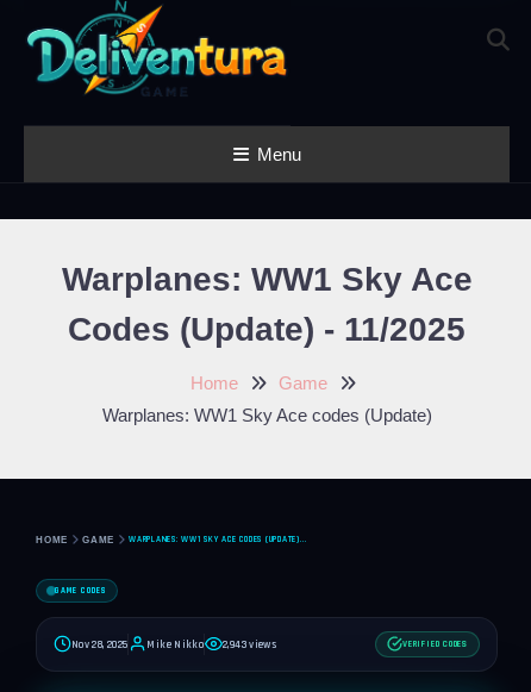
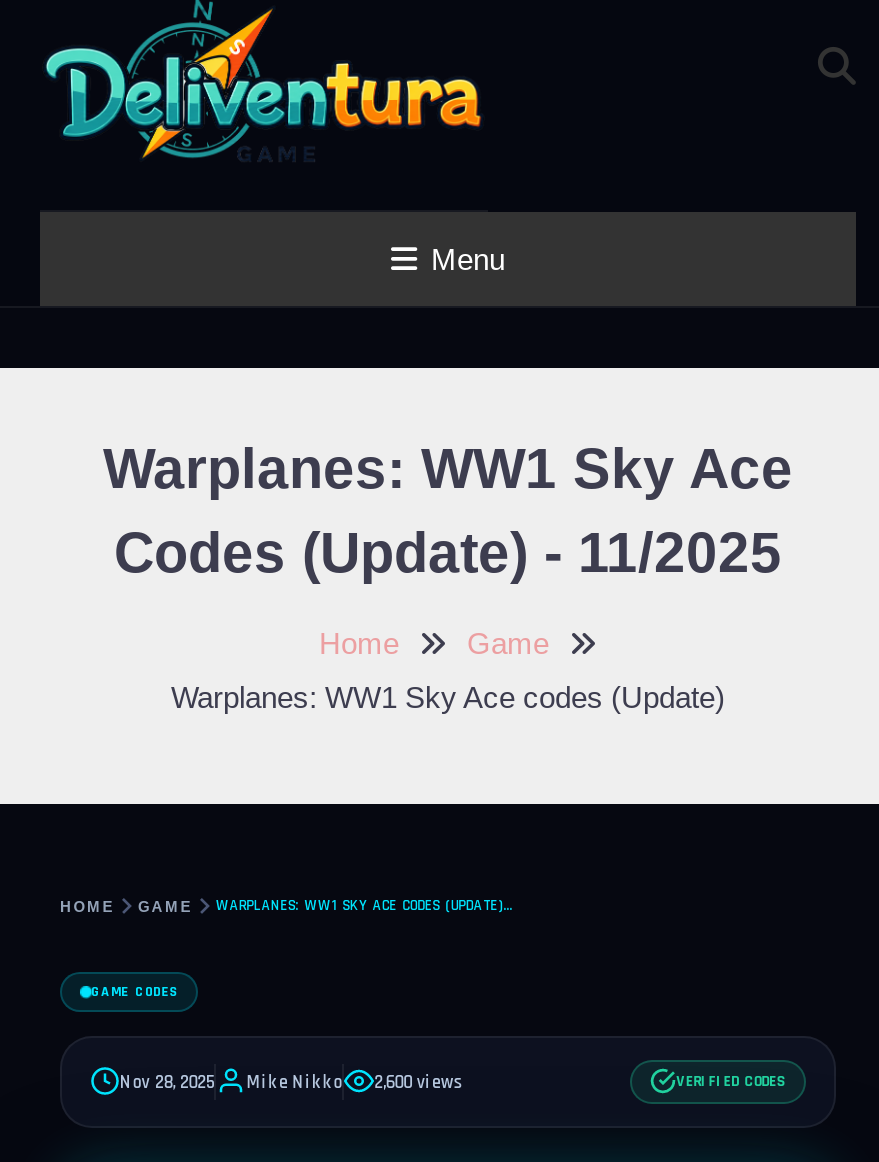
[71,637,276,651] Nov 28, 2025 Mike Nikko 2,943 views -> [120,1069,462,1093] Nov 28, 2025 Mike Nikko 2,600 views

